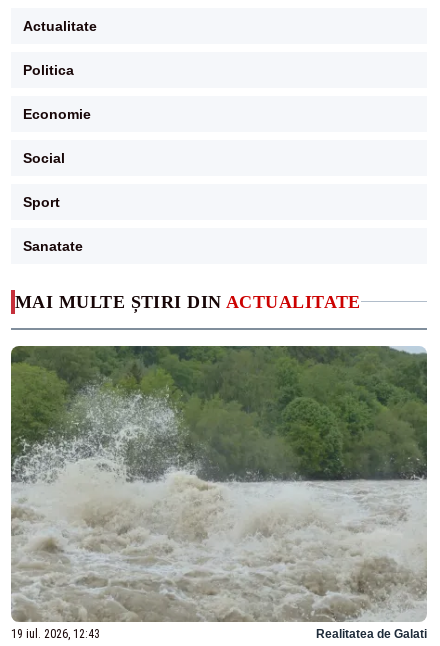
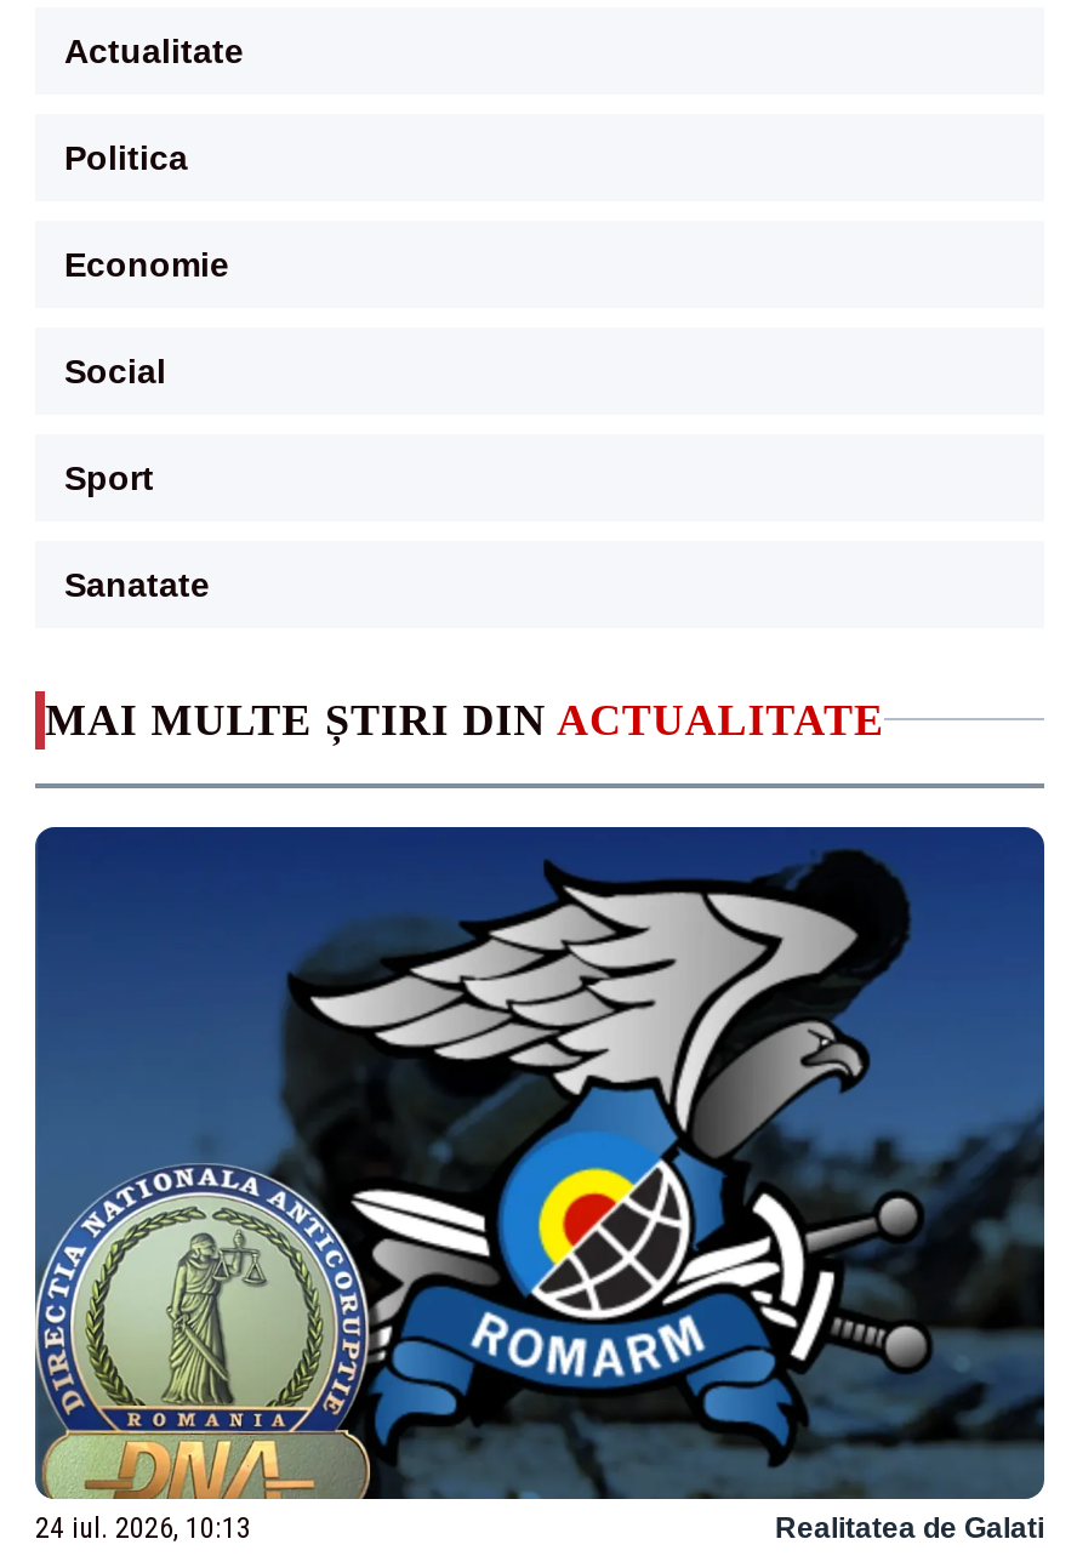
[10,345,428,641] [image] | 19 iul. 2026, 12:43 -> [35,825,1047,1546] [image] | 24 iul. 2026, 10:13

